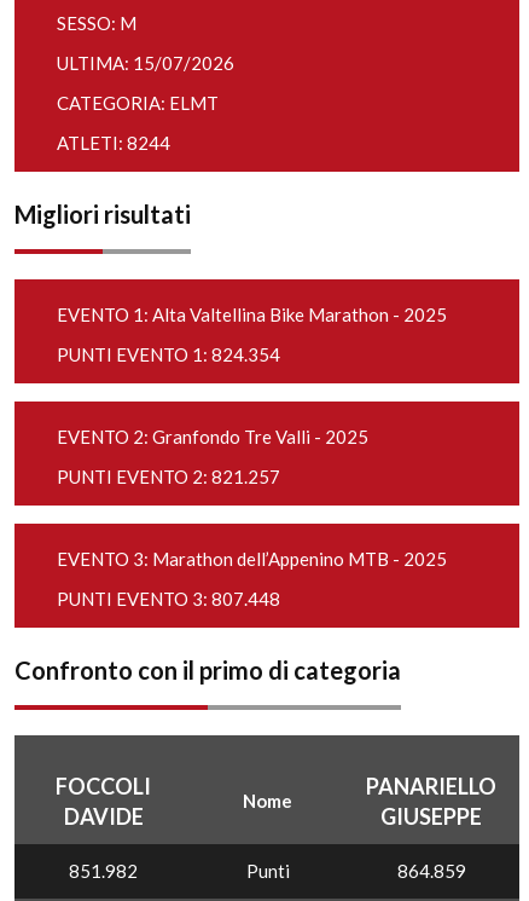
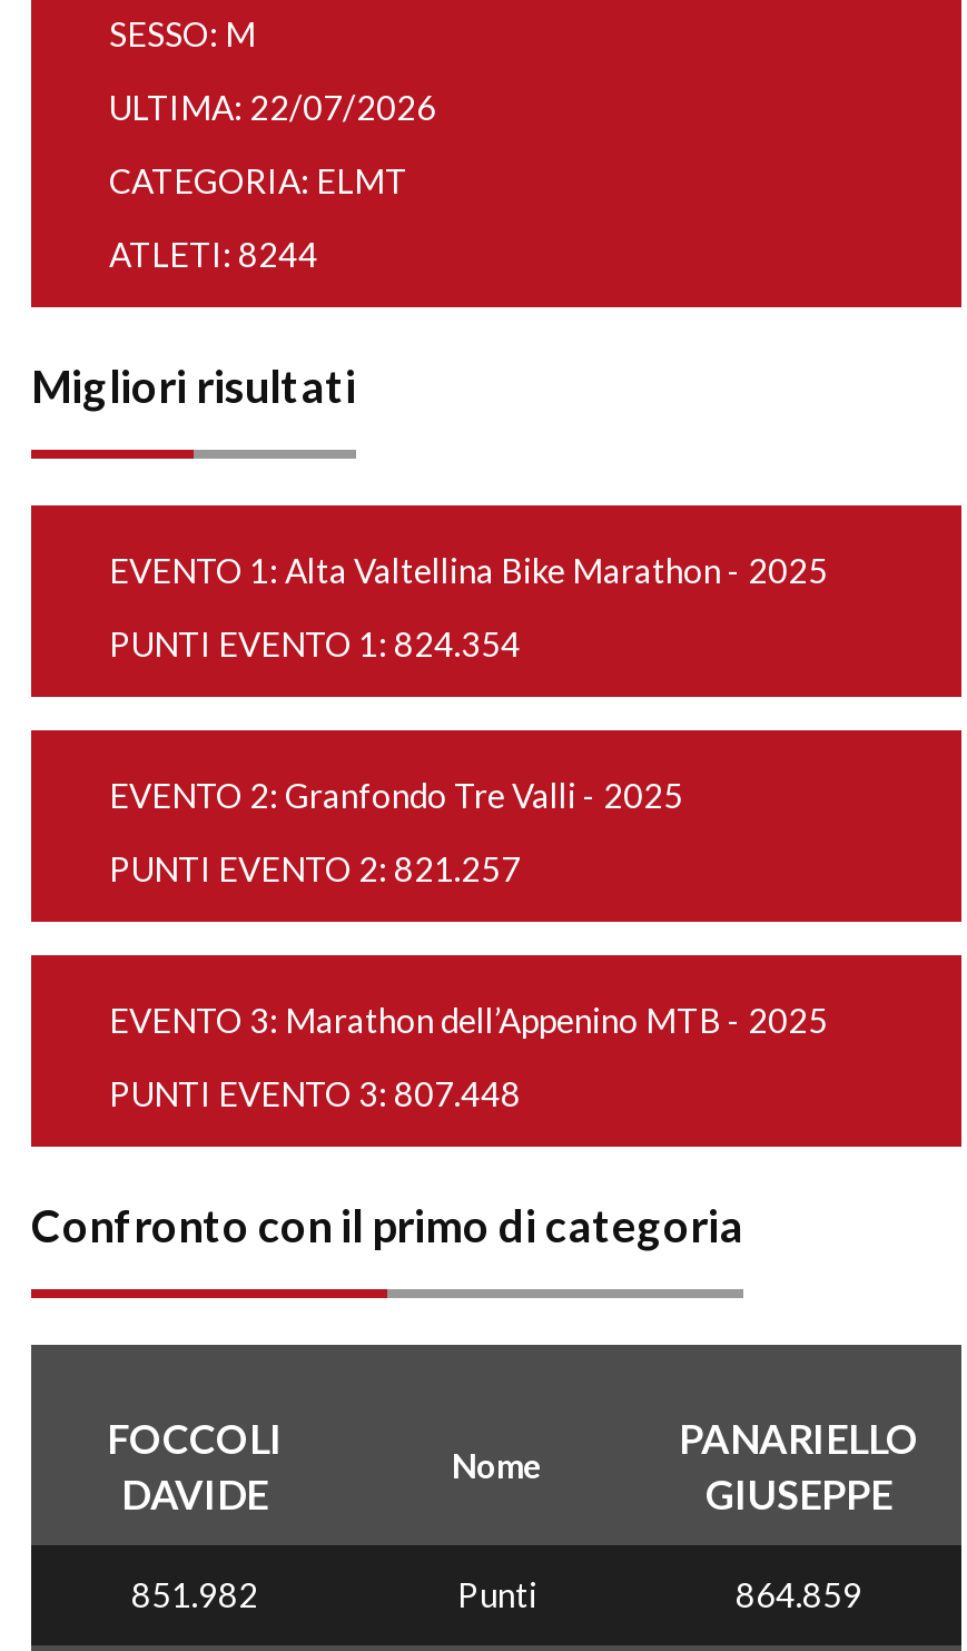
[57,52,234,74] ULTIMA: 15/07/2026 -> [109,87,436,127] ULTIMA: 22/07/2026

